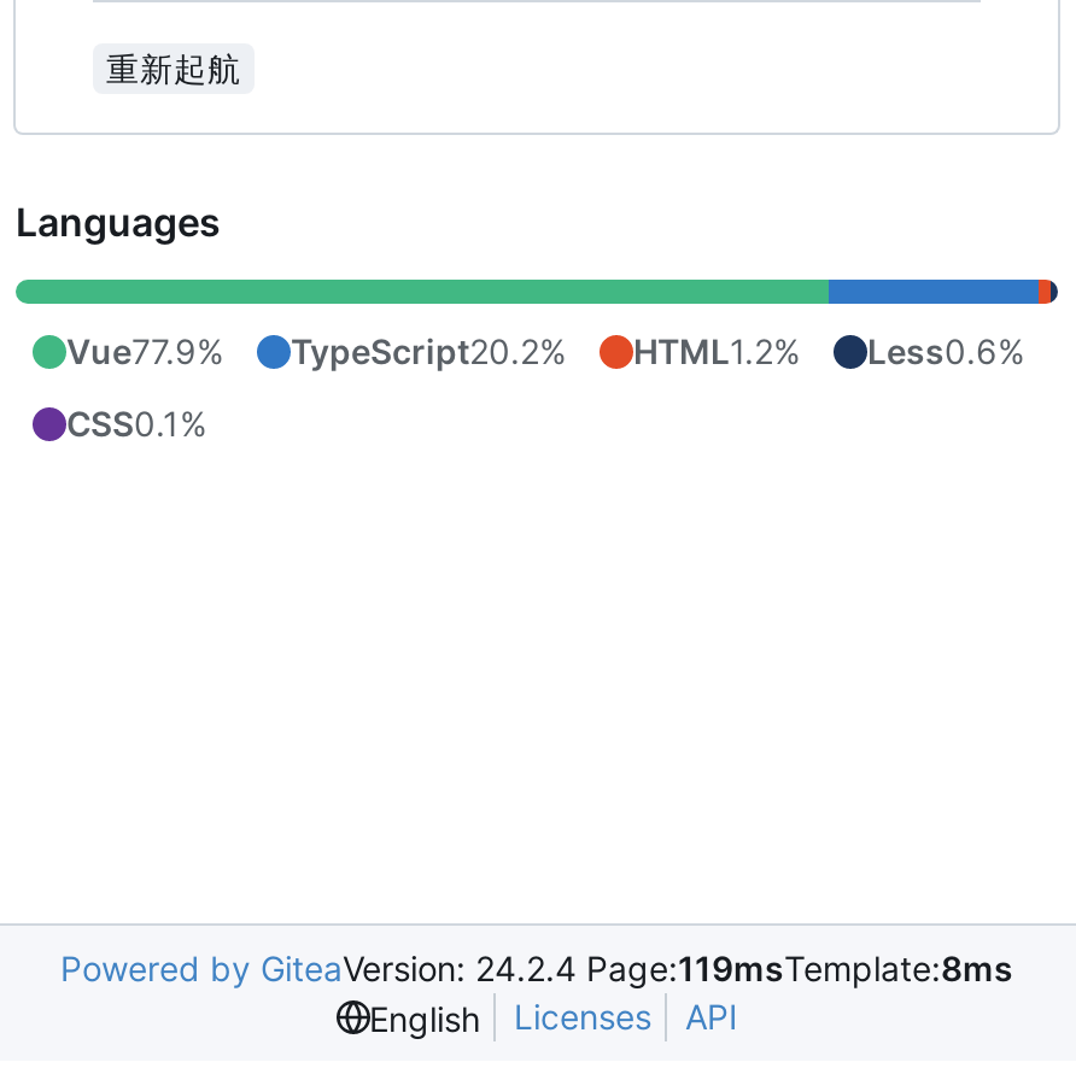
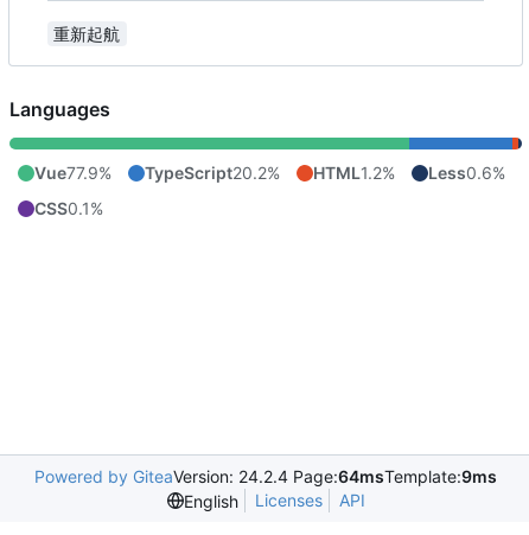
[60,947,1013,988] Powered by GiteaVersion: 24.2.4 Page:119msTemplate:8ms -> [34,466,497,486] Powered by GiteaVersion: 24.2.4 Page:64msTemplate:9ms

